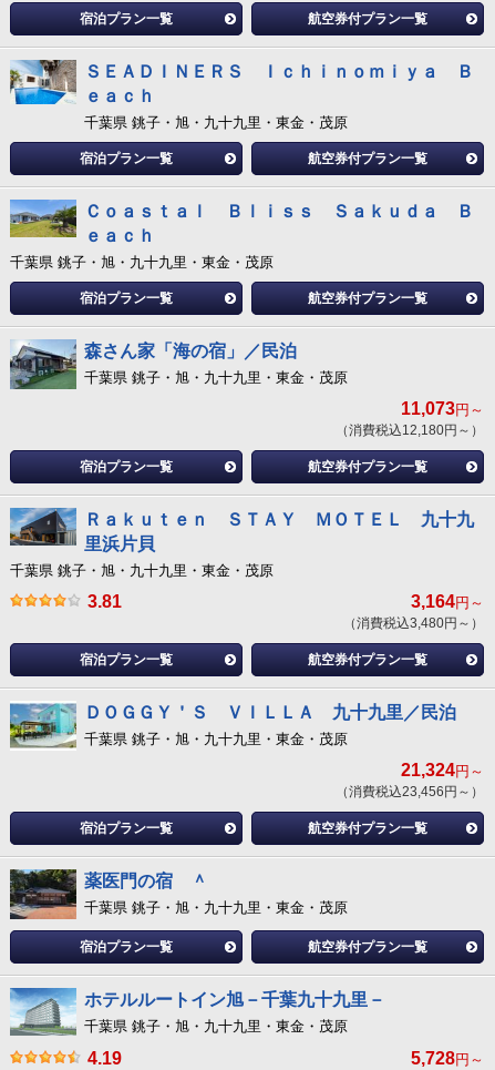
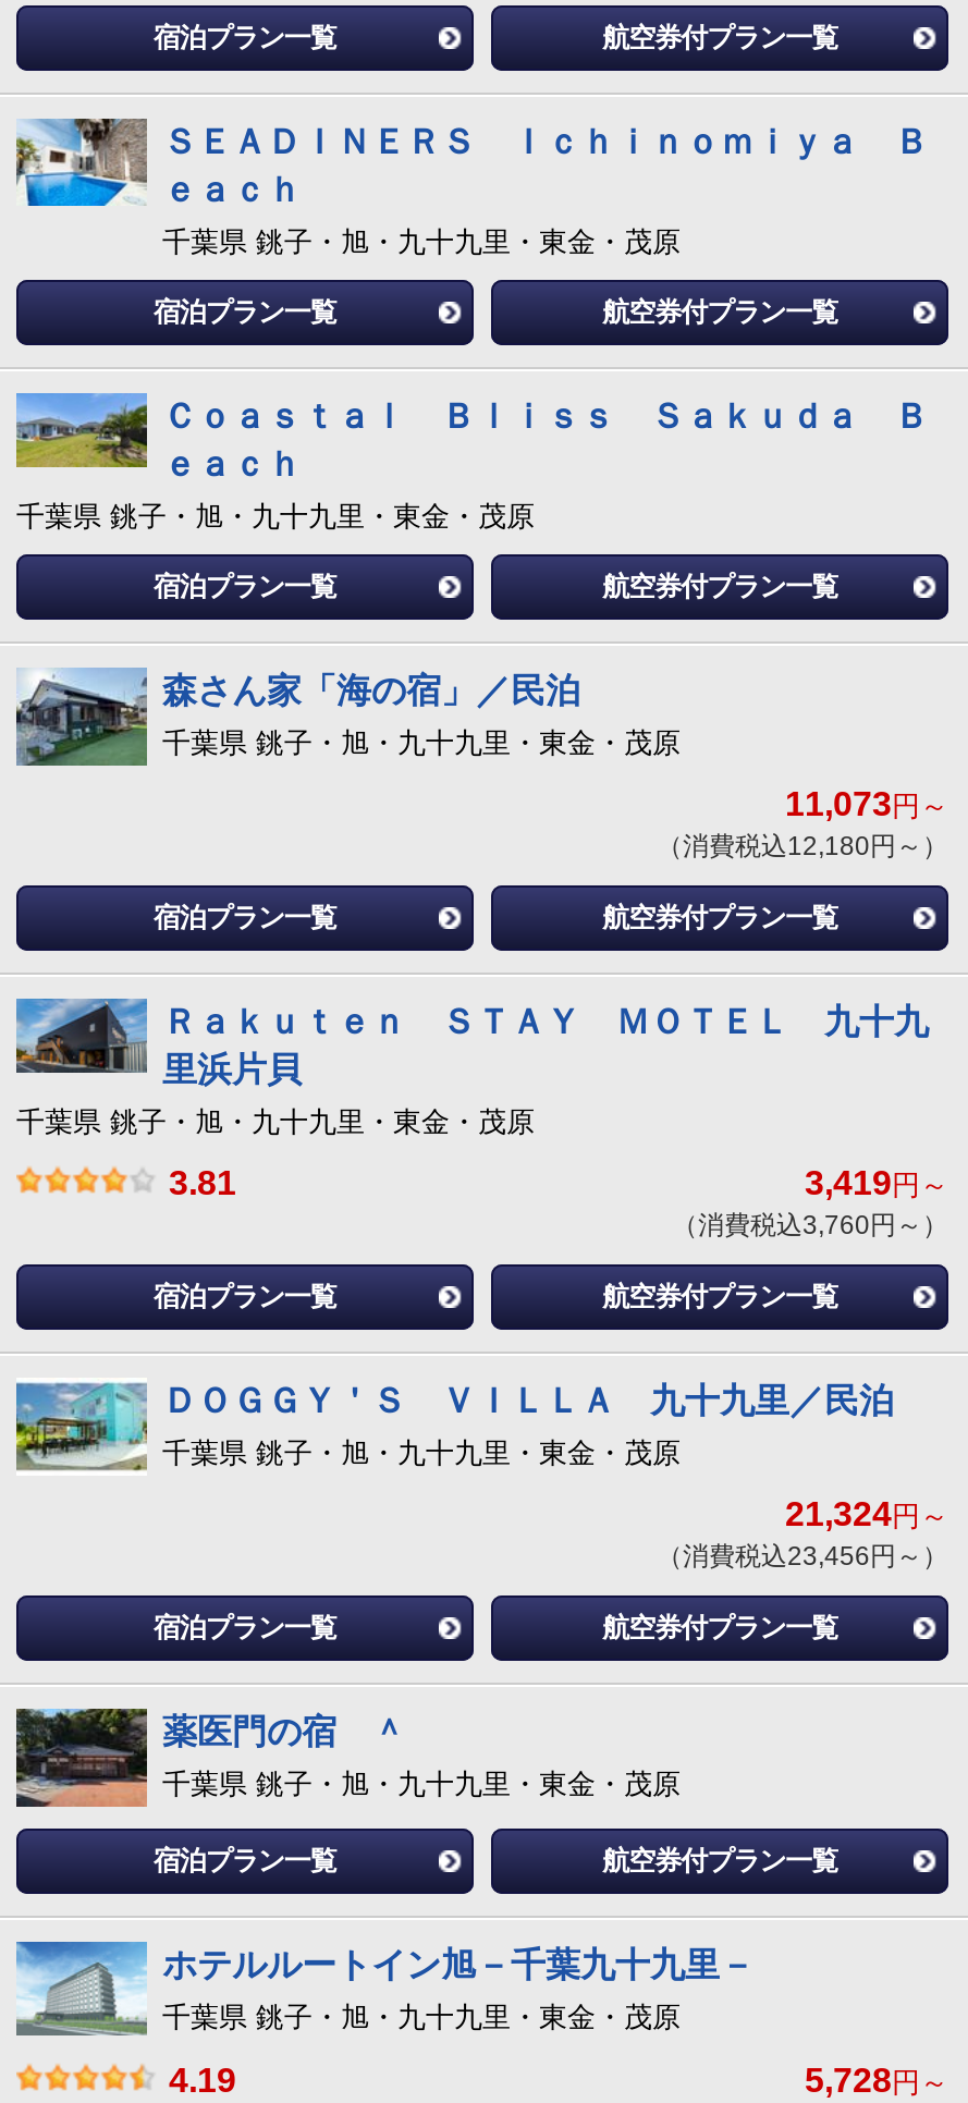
[411,592,484,611] 3,164円～ -> [805,1164,948,1201] 3,419円～
[343,615,484,631] （消費税込3,480円～） -> [672,1209,948,1240] （消費税込3,760円～）

